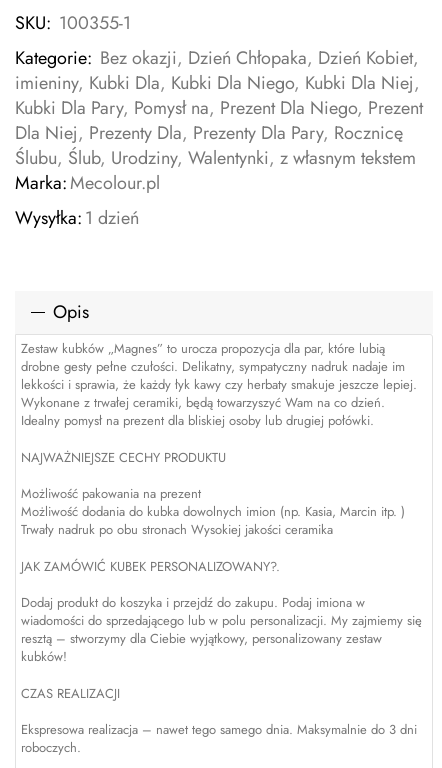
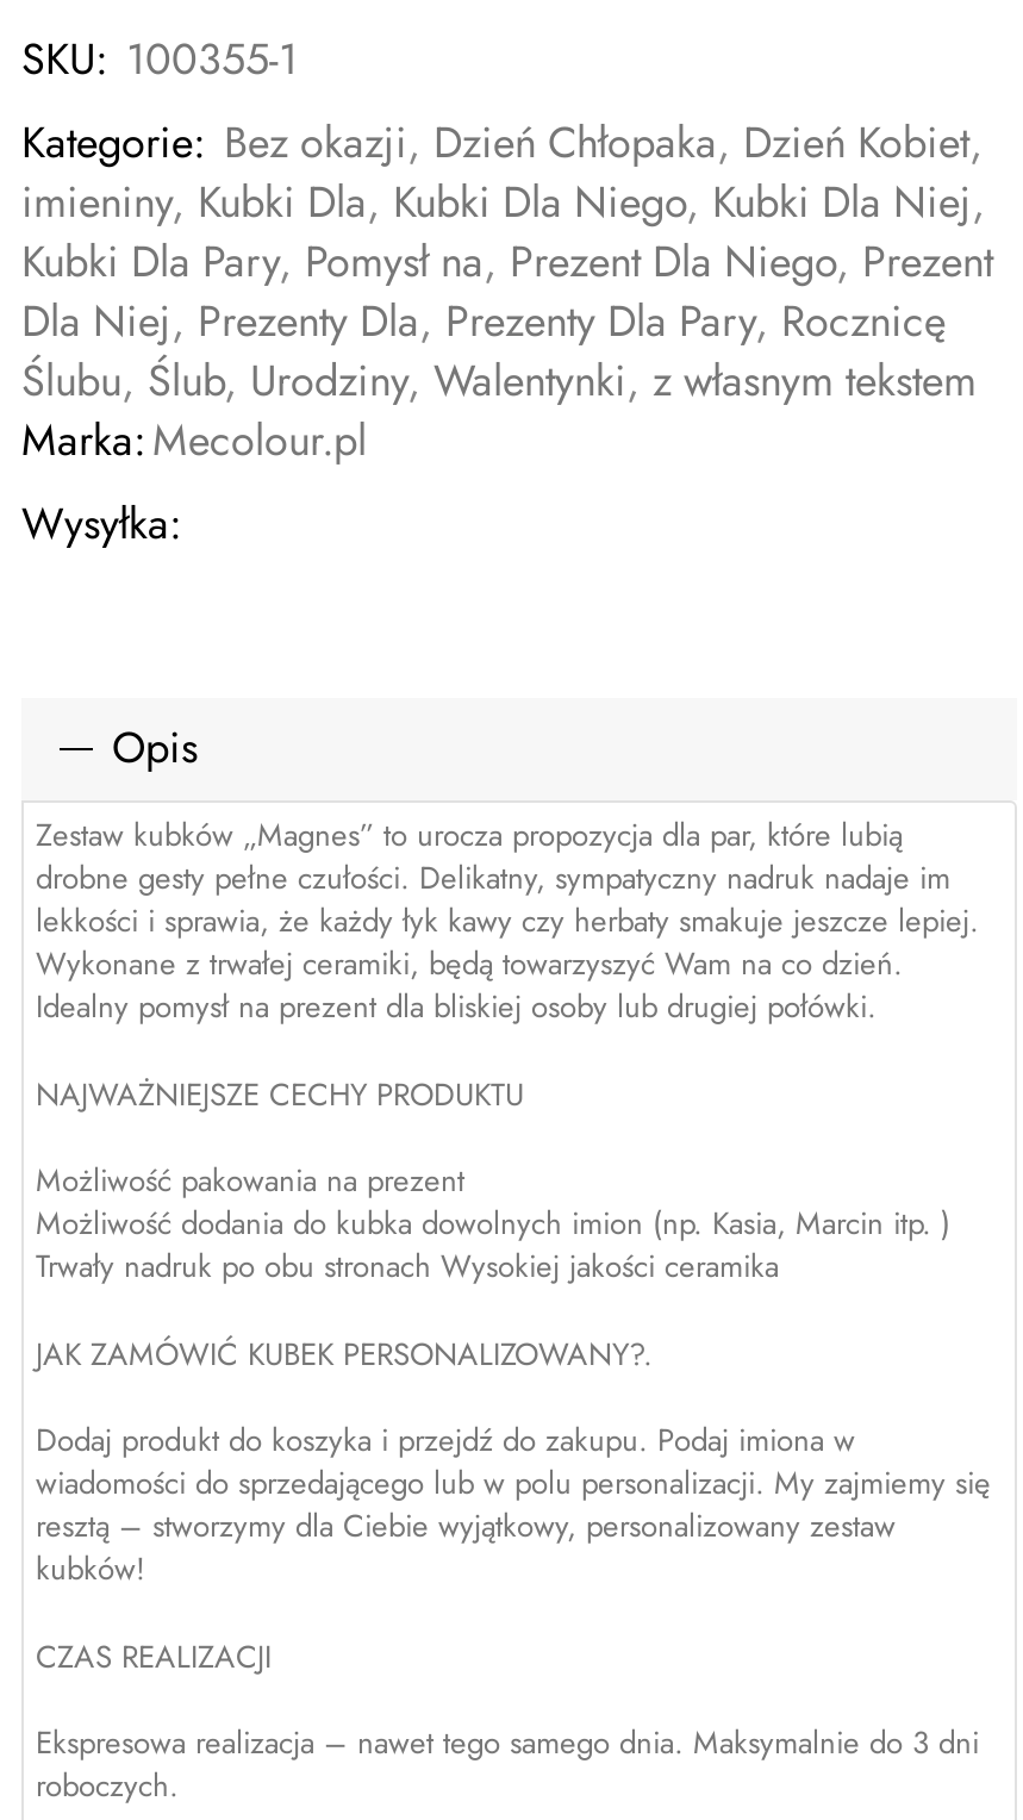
[15,205,139,231] Wysyłka: 1 dzień -> [21,493,181,555] Wysyłka:

